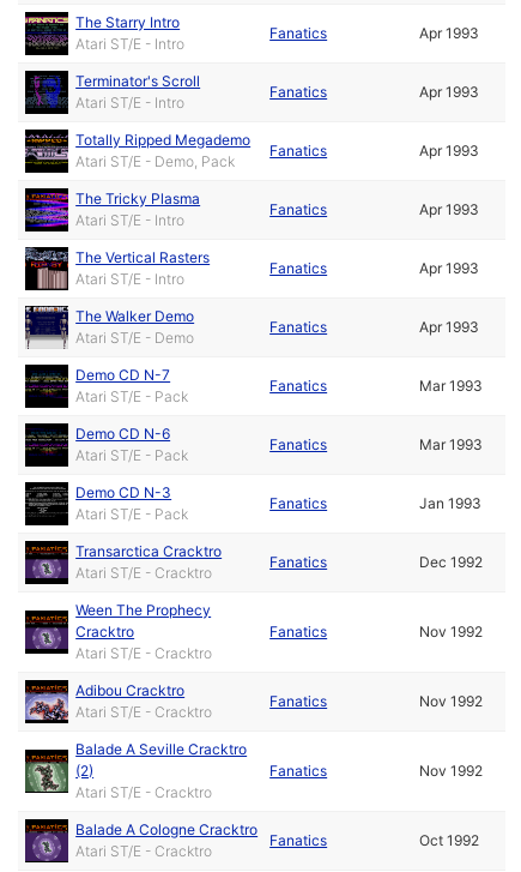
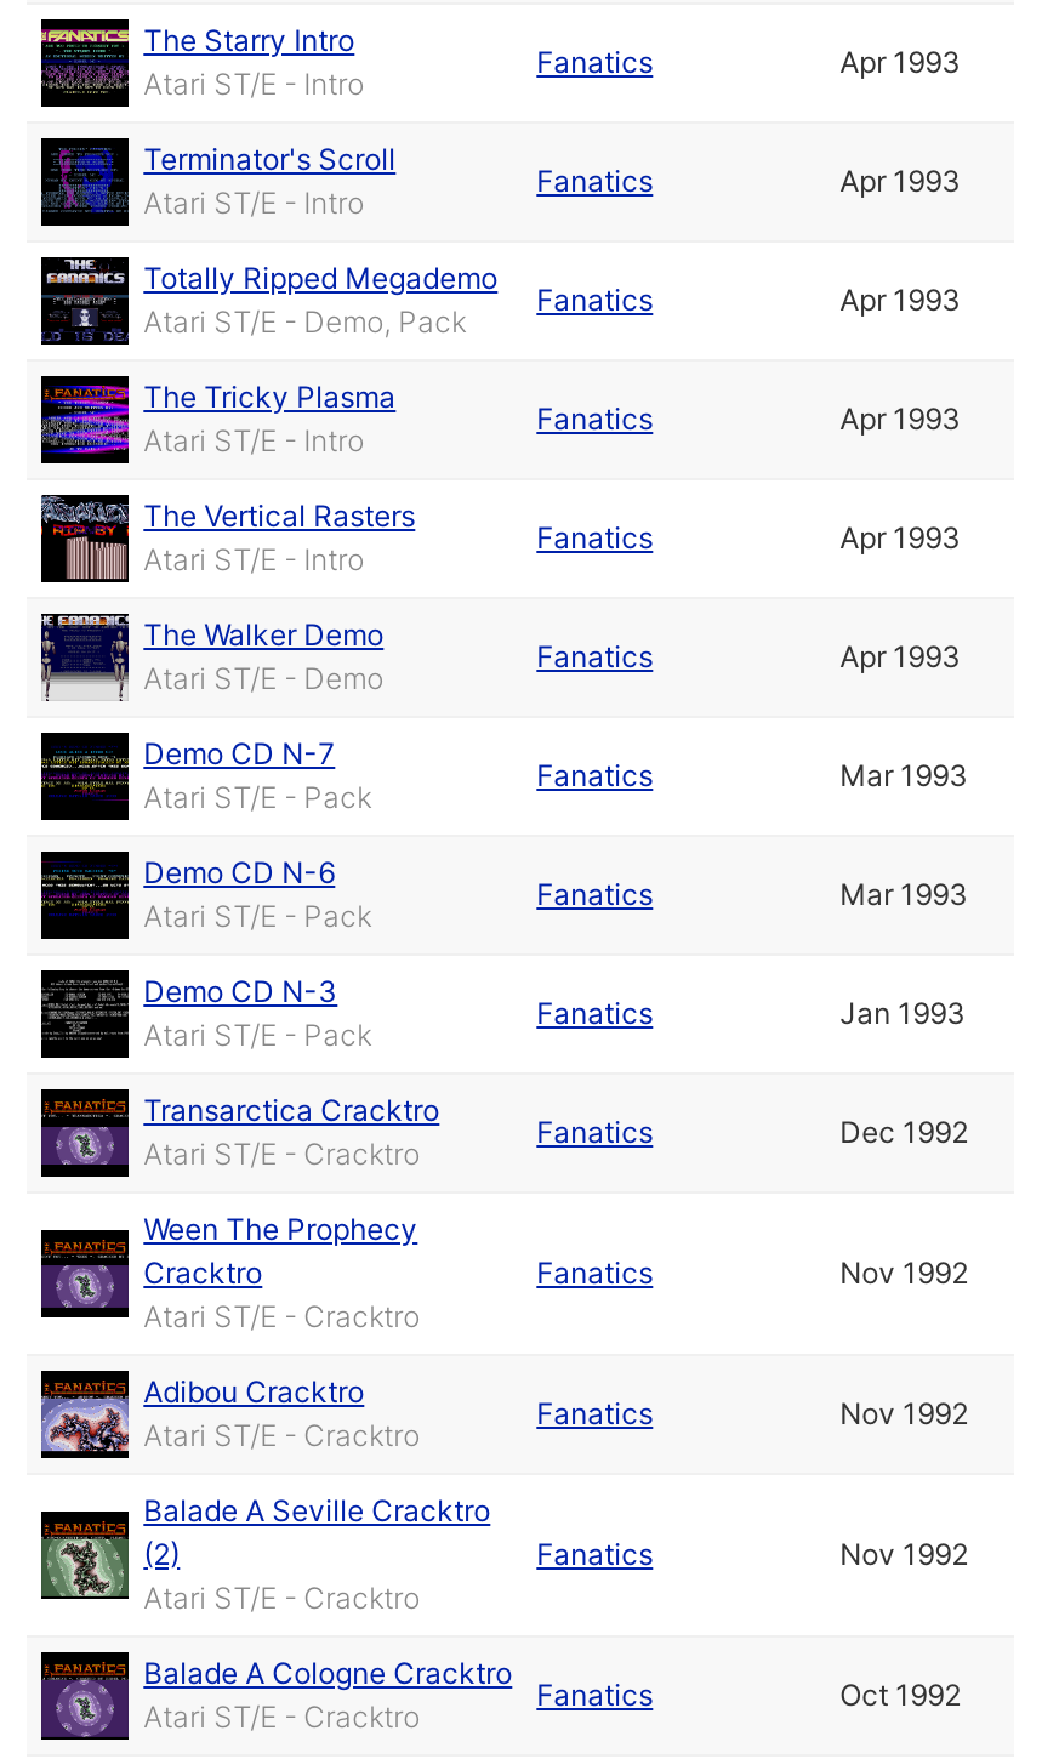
[24,130,69,172] [image] -> [39,257,129,342] [image]

